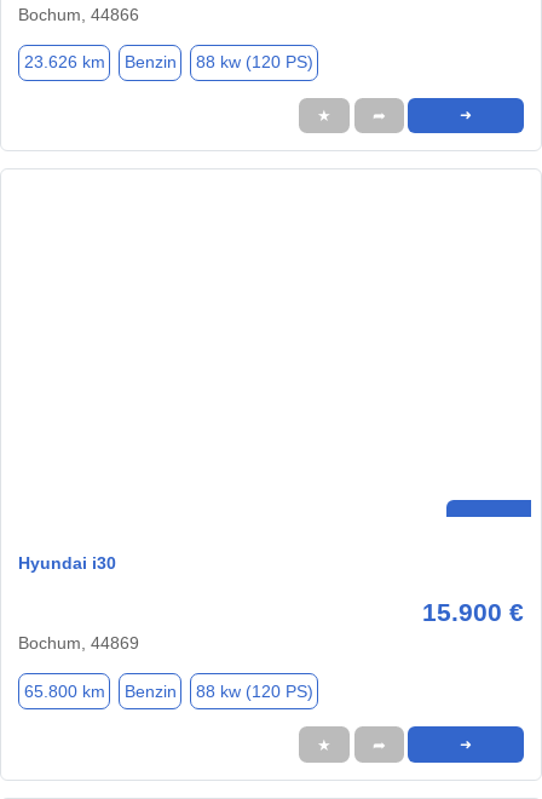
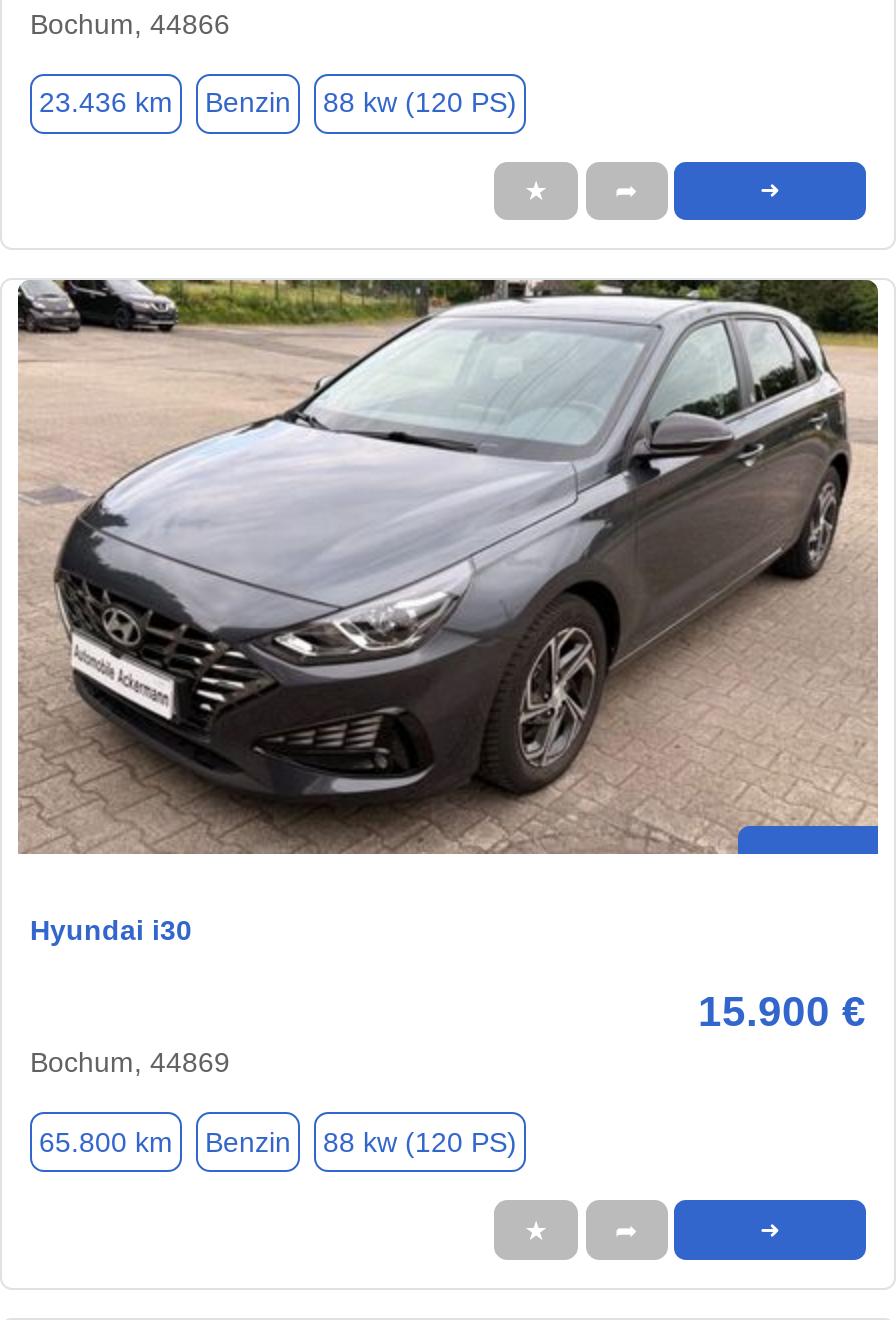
[24,53,313,72] 23.626 km Benzin 88 kw (120 PS) -> [39,87,517,119] 23.436 km Benzin 88 kw (120 PS)
none -> [16,278,880,856] [image]

